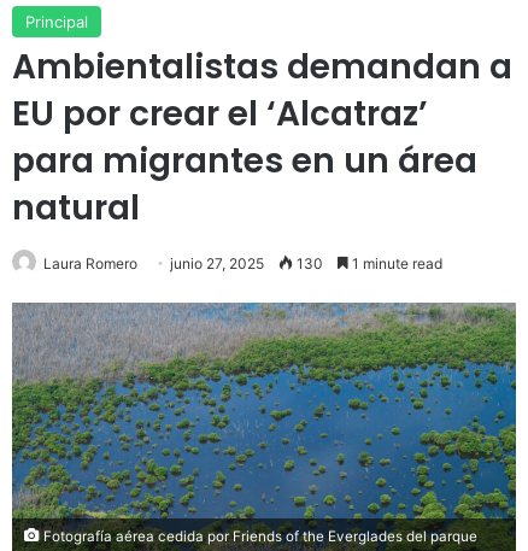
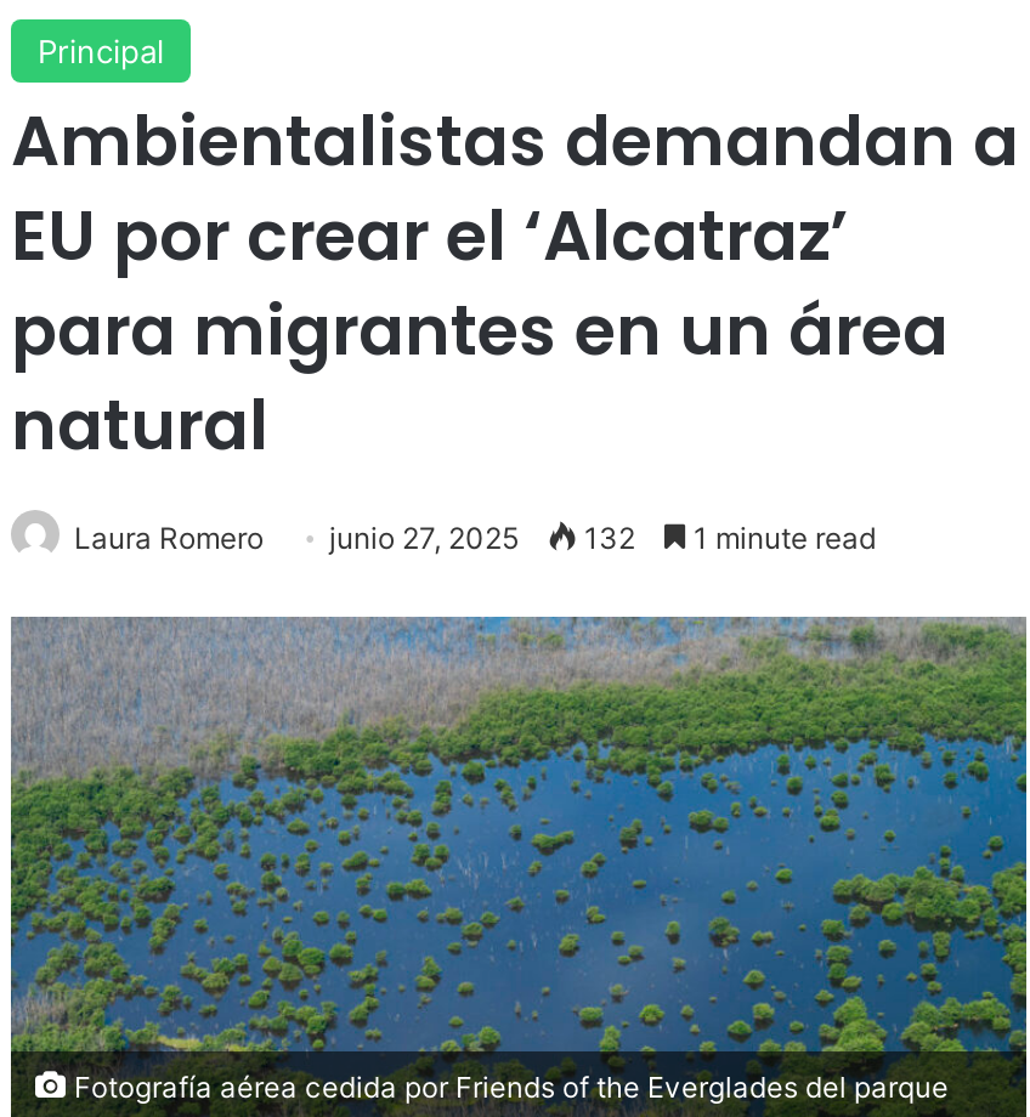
[43,254,442,272] Laura Romero junio 27, 2025 130 1 minute read -> [74,520,876,556] Laura Romero junio 27, 2025 132 1 minute read

